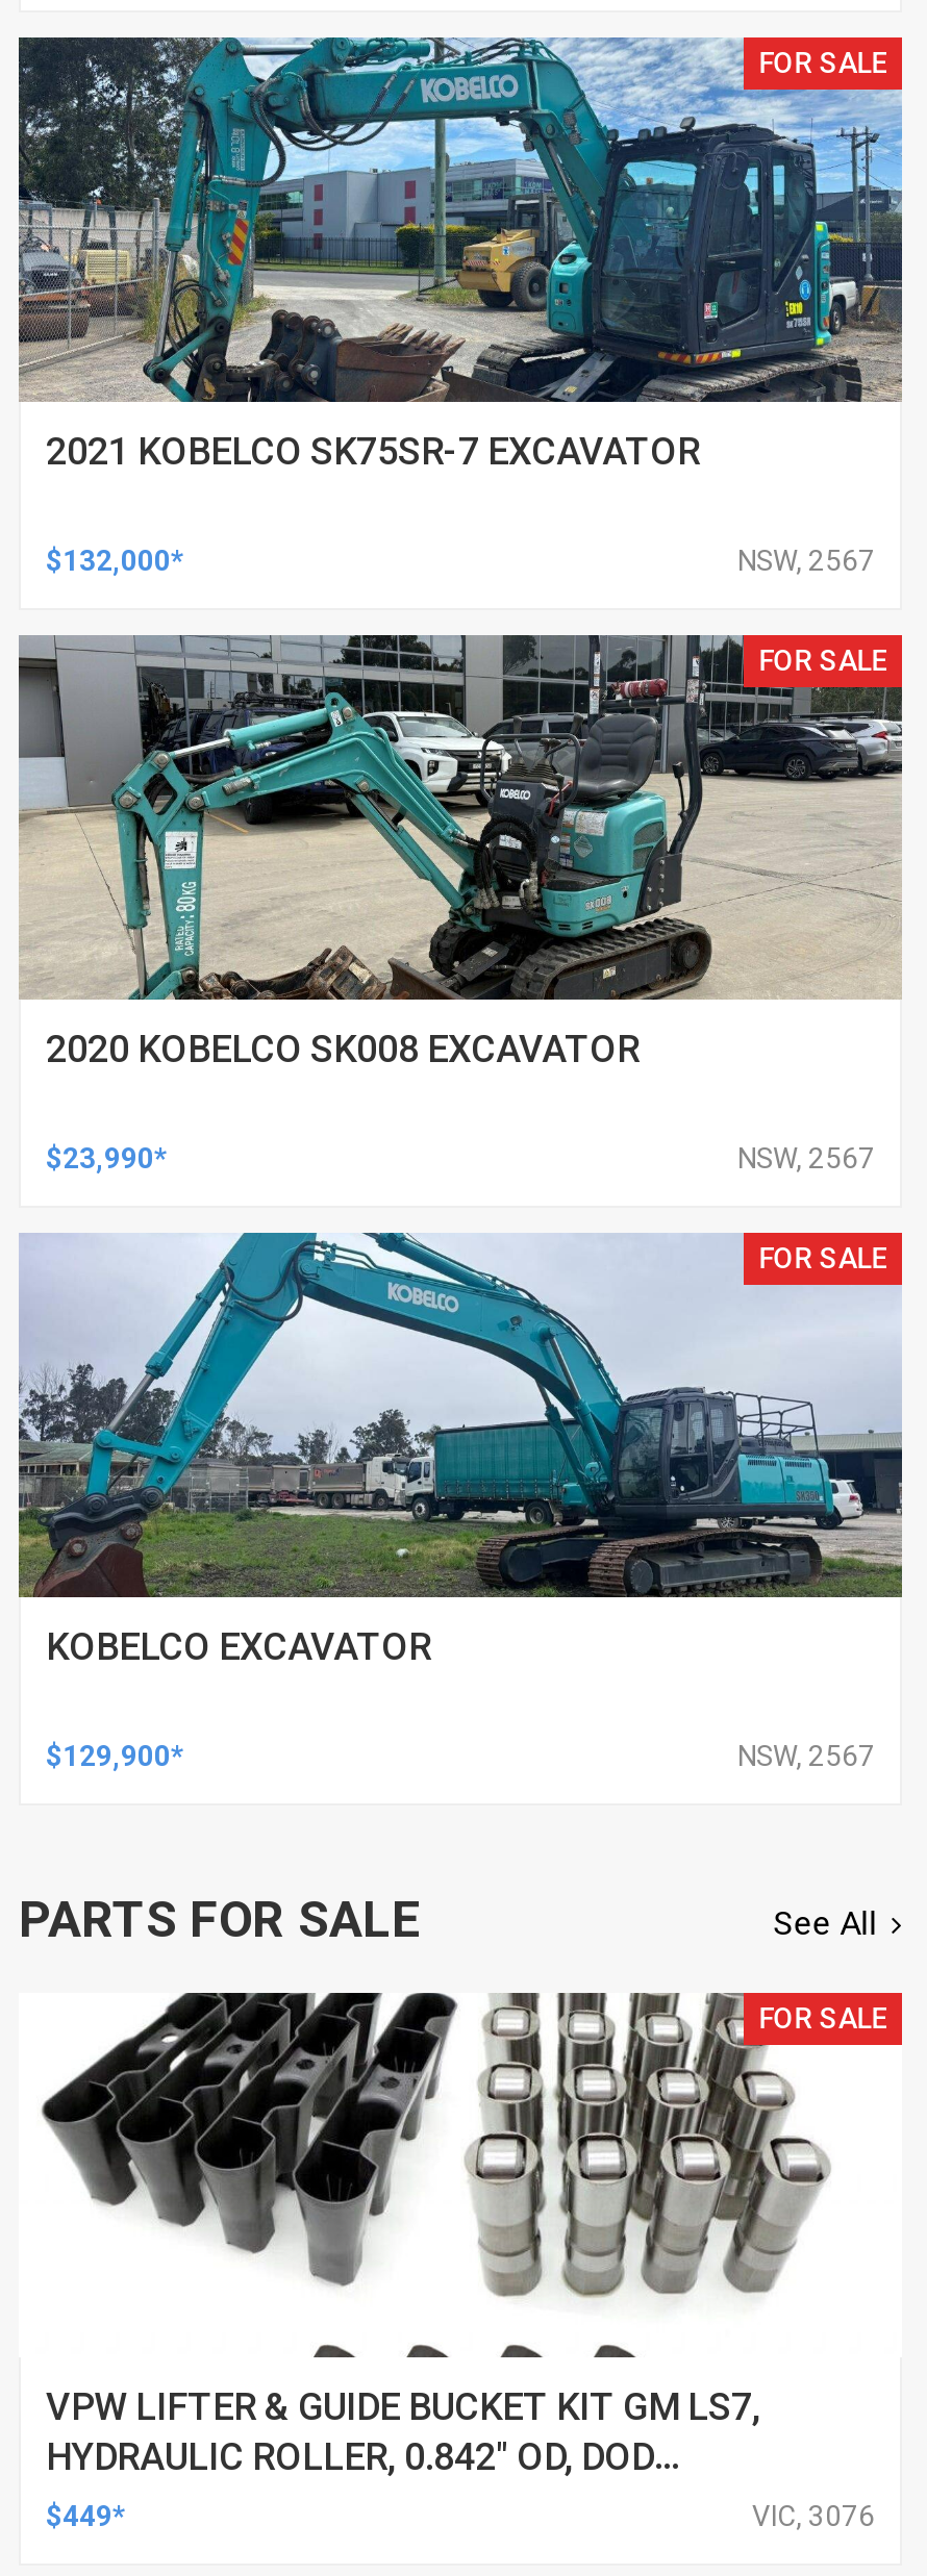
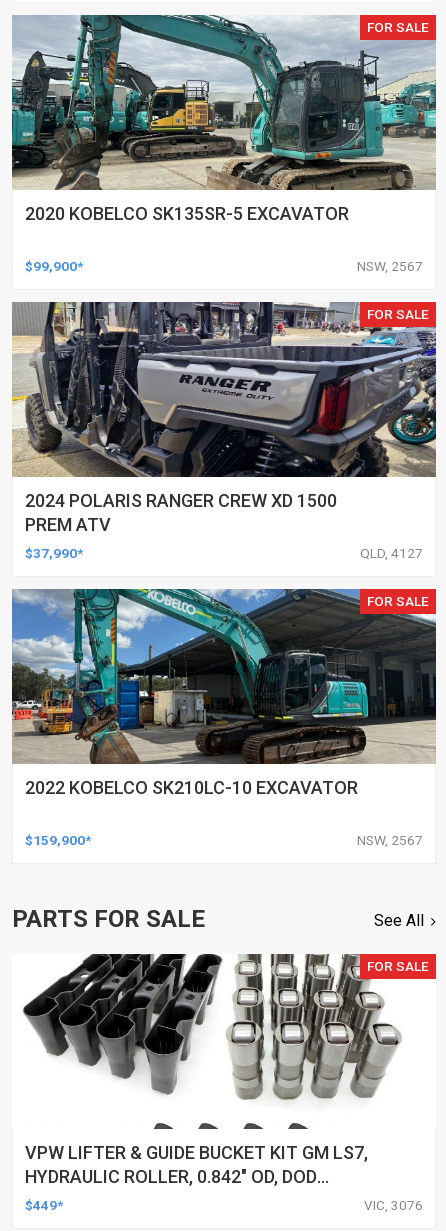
[17,35,904,472] [image] | 2021 KOBELCO SK75SR-7 EXCAVATOR -> [12,14,437,224] [image] | 2020 KOBELCO SK135SR-5 EXCAVATOR
[46,543,183,576] $132,000* -> [25,258,83,274] $99,900*
[17,633,902,1070] [image] | 2020 KOBELCO SK008 EXCAVATOR -> [12,302,437,535] [image] | 2024 POLARIS RANGER CREW XD 1500 | PREM ATV
[46,1141,875,1174] $23,990* | NSW, 2567 -> [25,545,423,561] $37,990* | QLD, 4127
[19,1231,902,1667] [image] | KOBELCO EXCAVATOR -> [11,588,437,798] [image] | 2022 KOBELCO SK210LC-10 EXCAVATOR
[46,1738,183,1772] $129,900* -> [25,832,91,848] $159,900*

